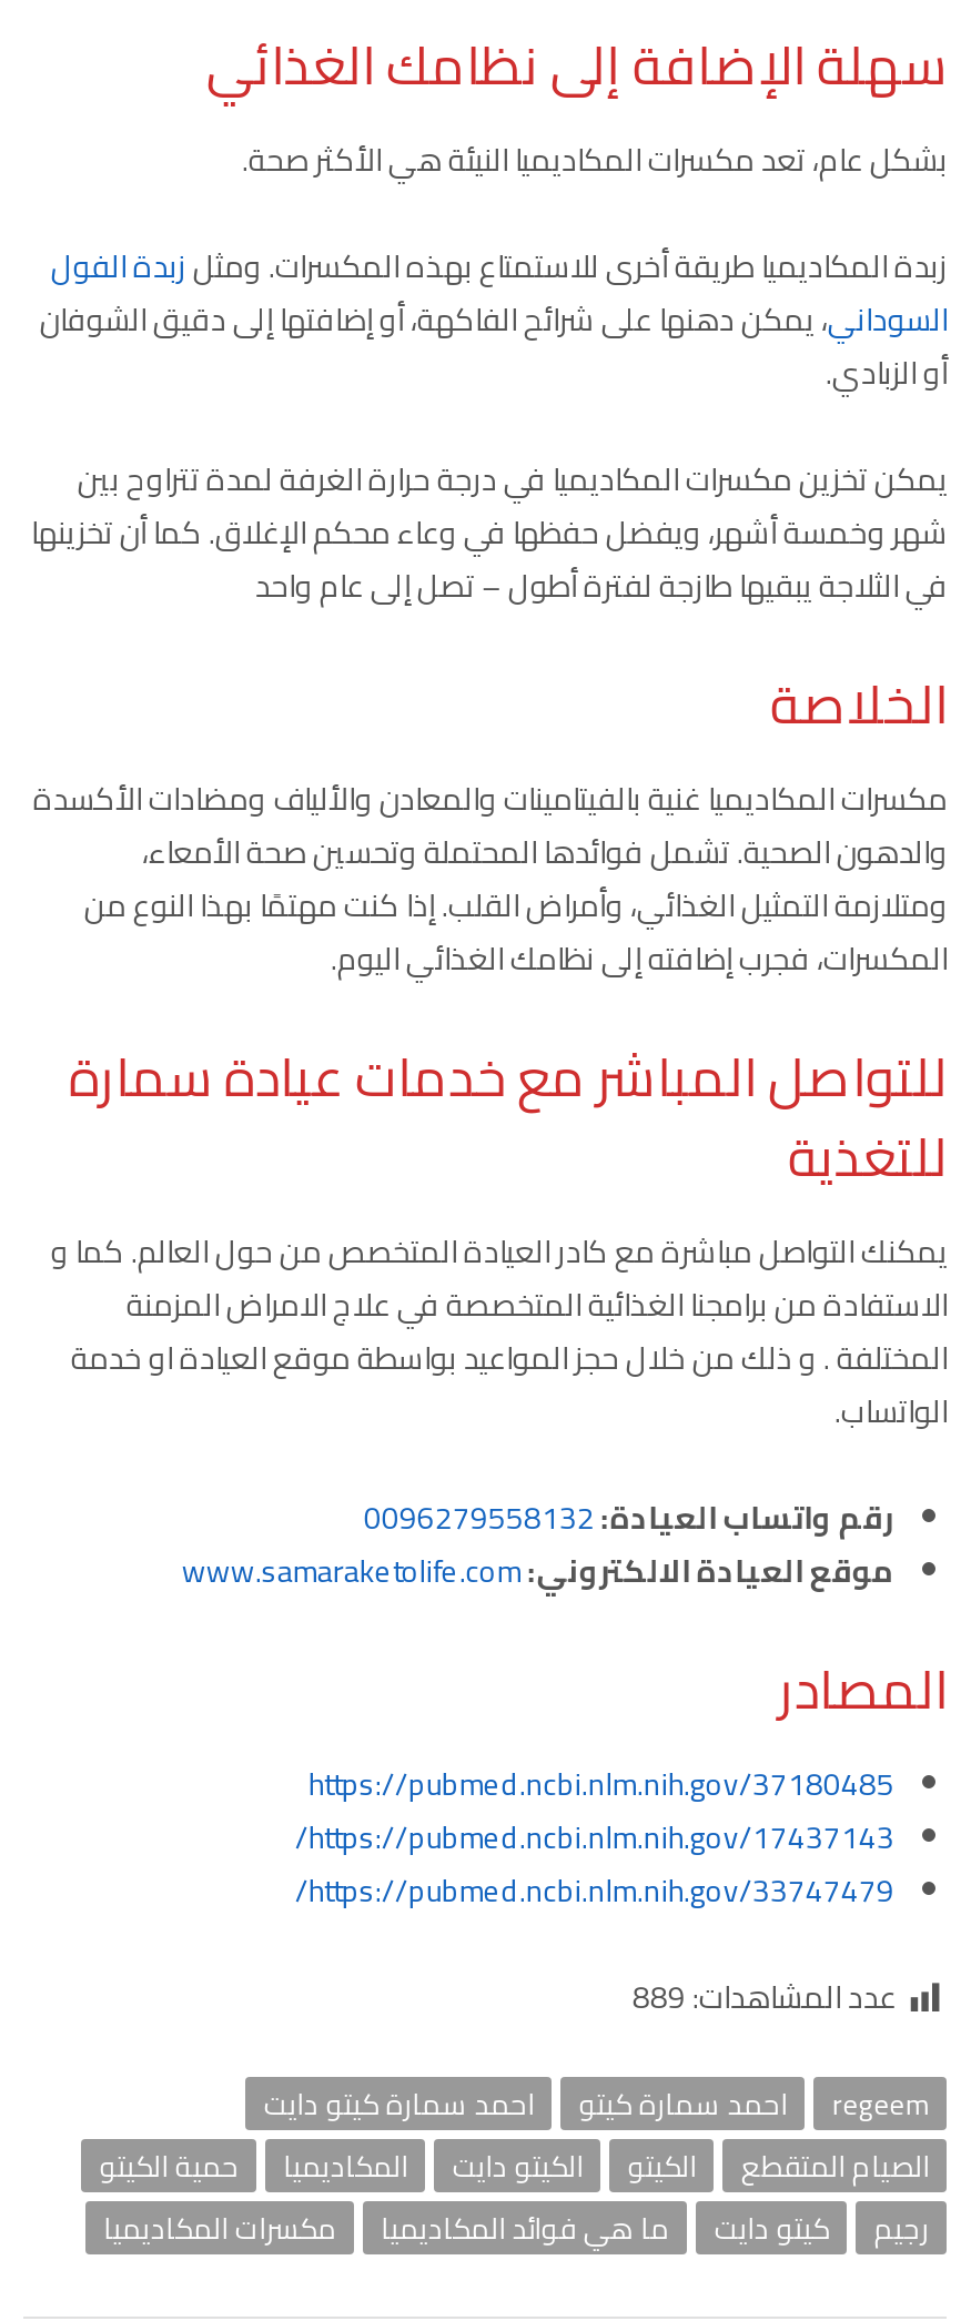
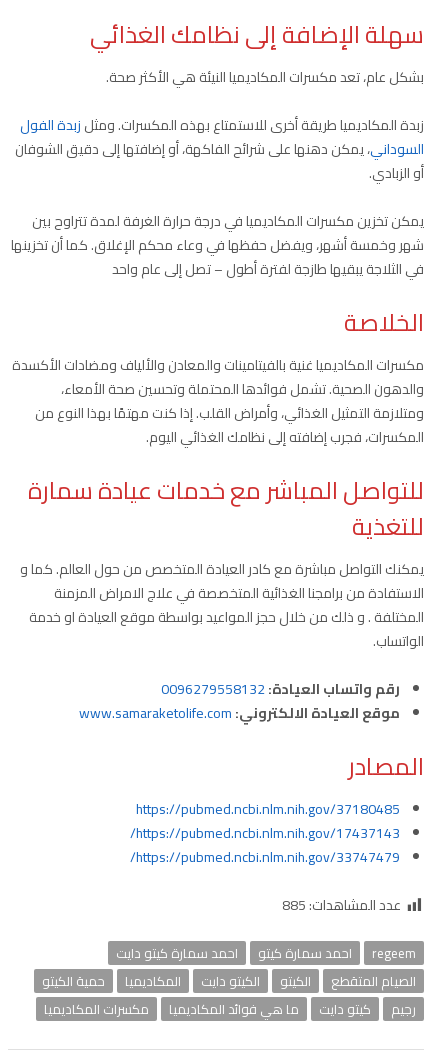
[632,1969,896,2026] عدد المشاهدات: 889 -> [282,892,401,918] عدد المشاهدات: 885

